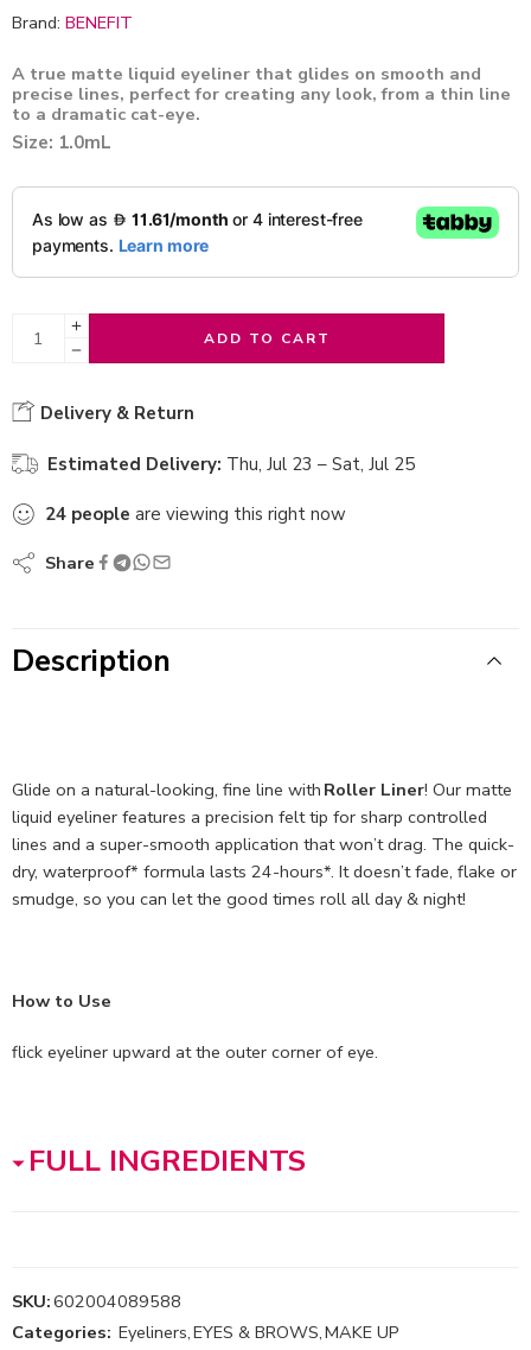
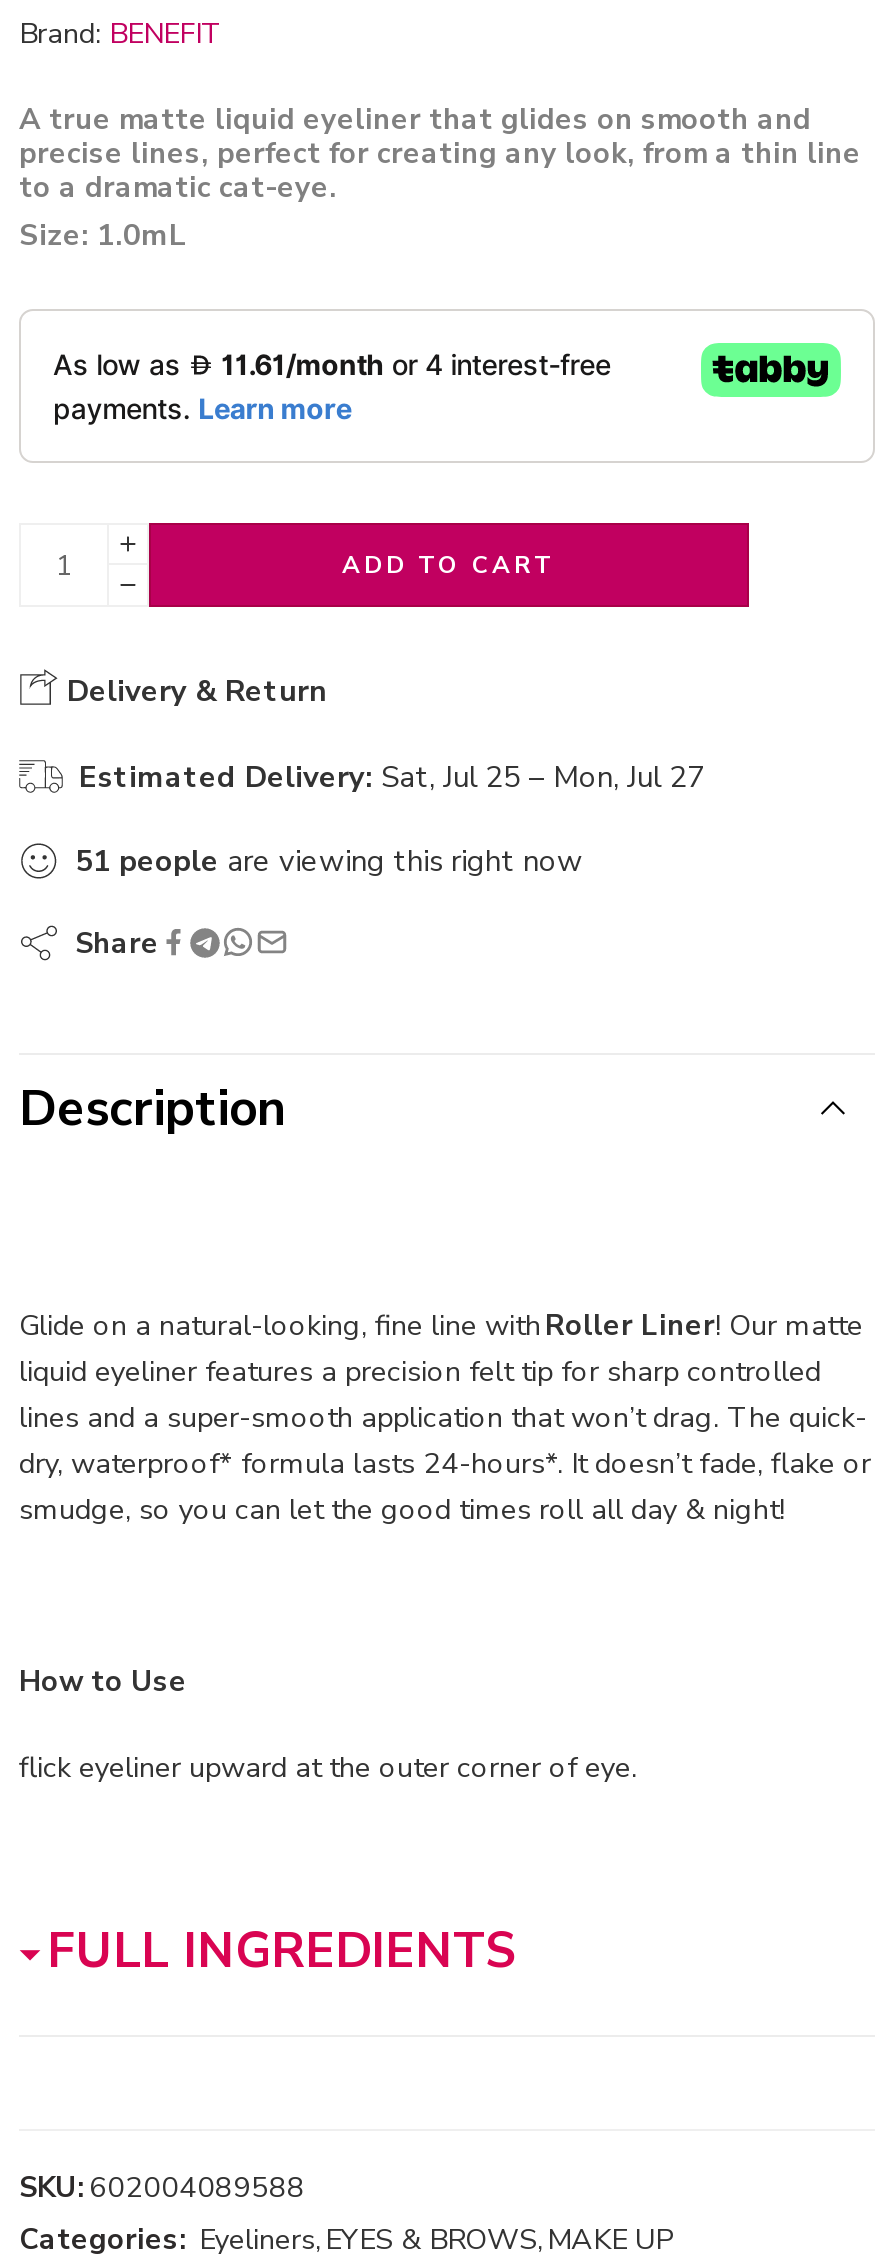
[47,452,415,476] Estimated Delivery: Thu, Jul 23 – Sat, Jul 25 -> [79,757,705,797] Estimated Delivery: Sat, Jul 25 – Mon, Jul 27
[45,502,346,526] 24 people are viewing this right now -> [75,841,583,881] 51 people are viewing this right now

